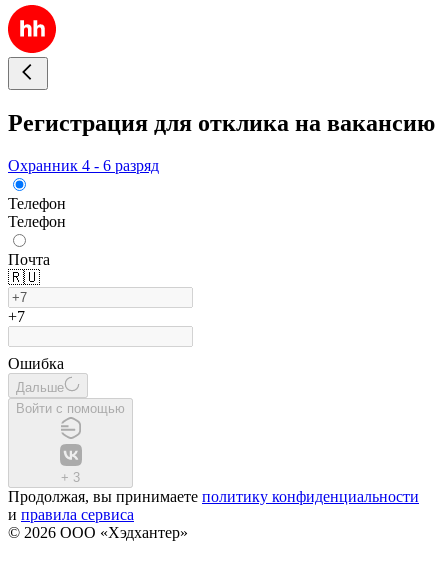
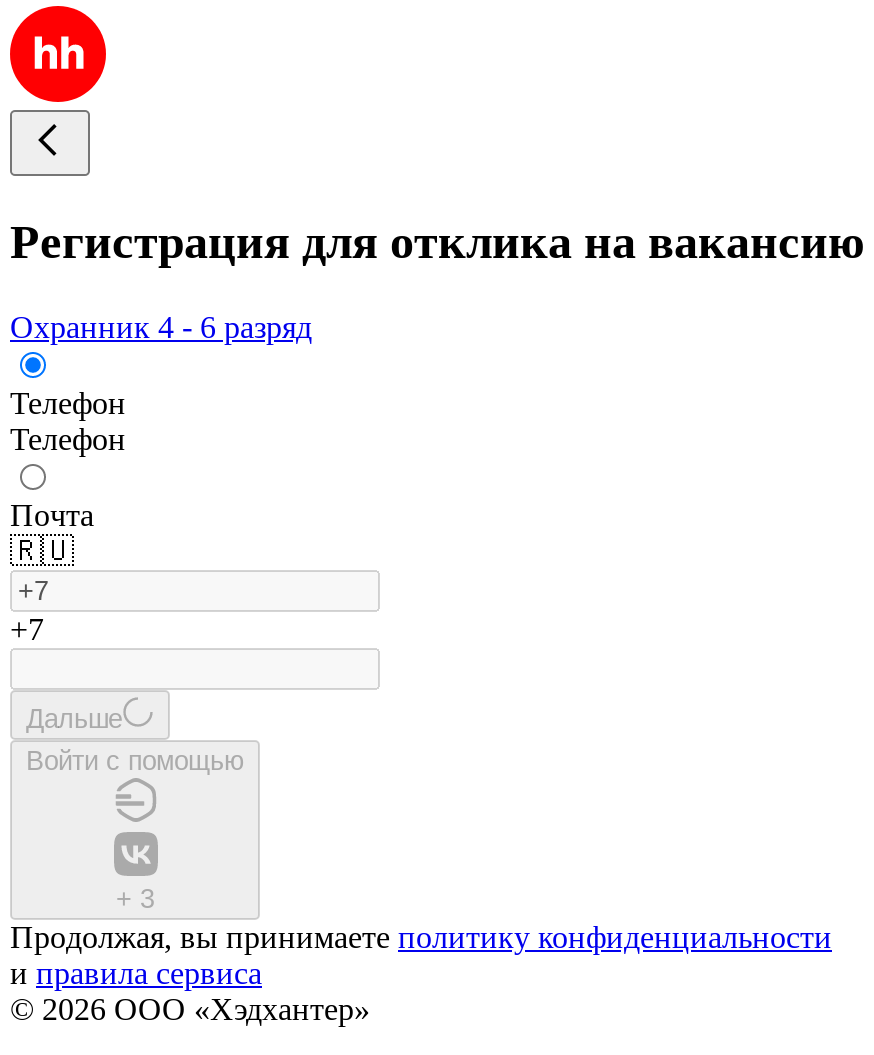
[8,355,64,372] Ошибка -> none

